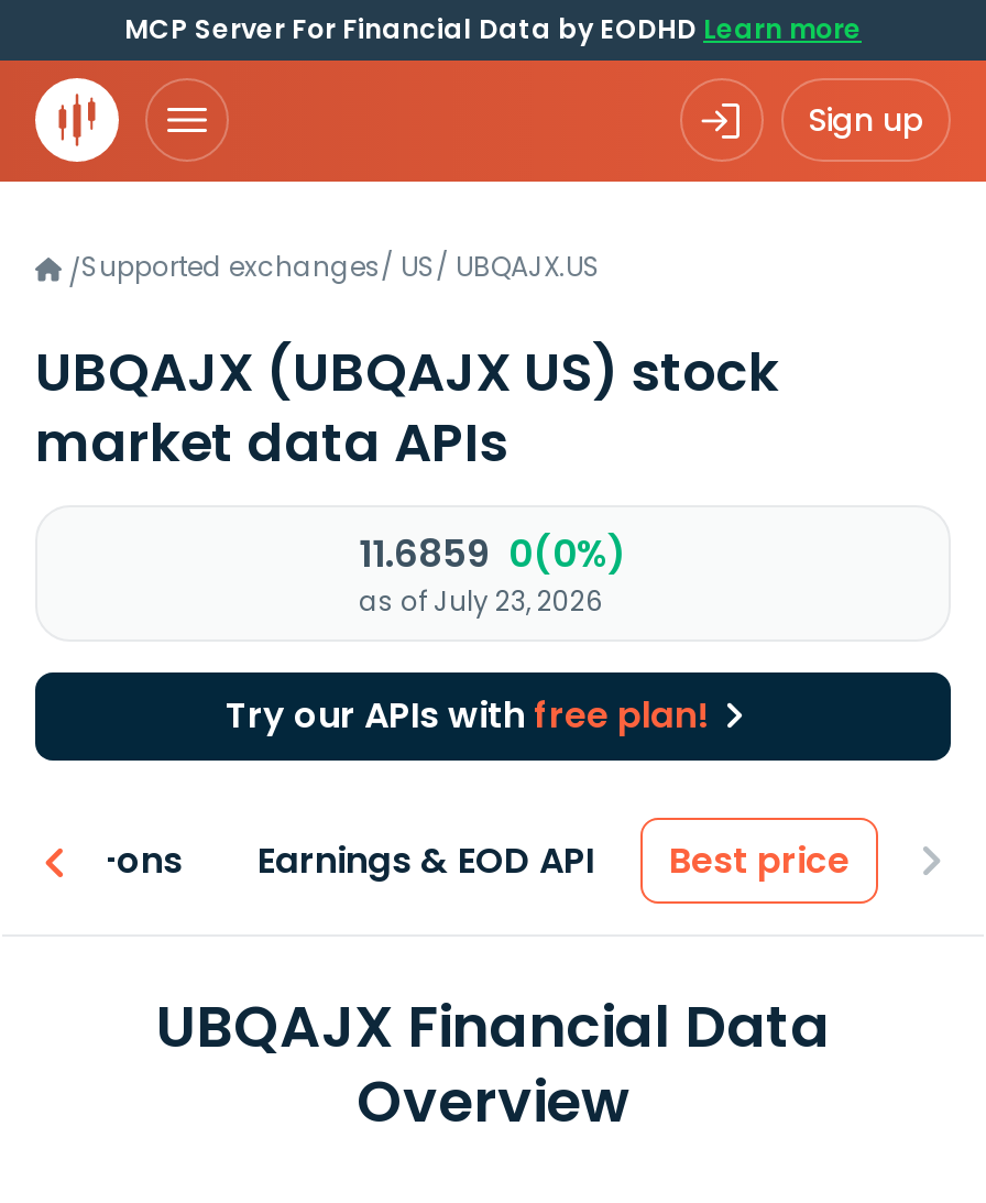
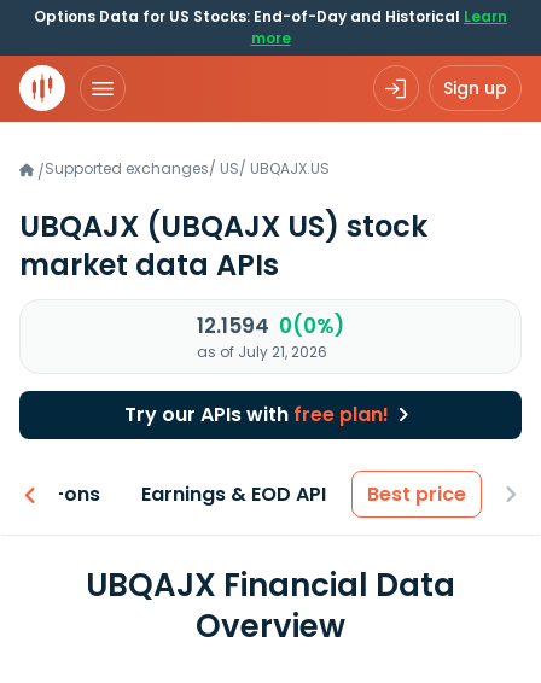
[124,10,862,47] MCP Server For Financial Data by EODHD Learn more -> [34,6,507,48] Options Data for US Stocks: End-of-Day and Historical Learn | more
[359,527,627,580] 11.6859 0(0%) -> [197,311,344,340] 12.1594 0(0%)
[359,582,603,620] as of July 23, 2026 -> [197,341,327,362] as of July 21, 2026

